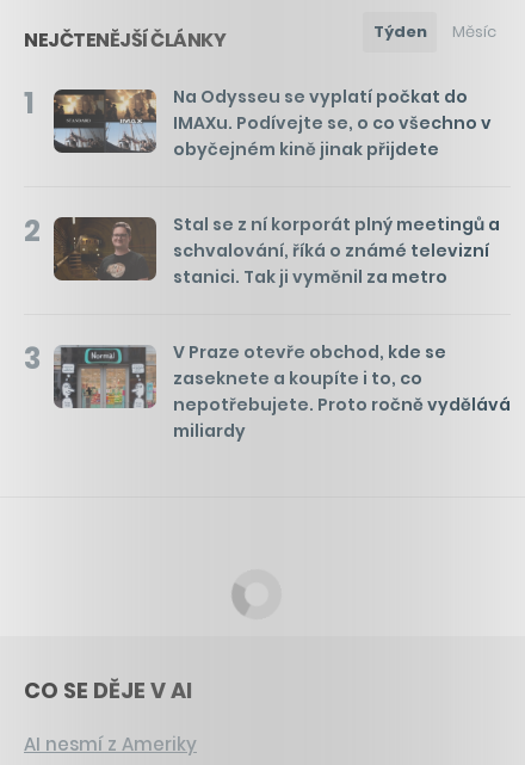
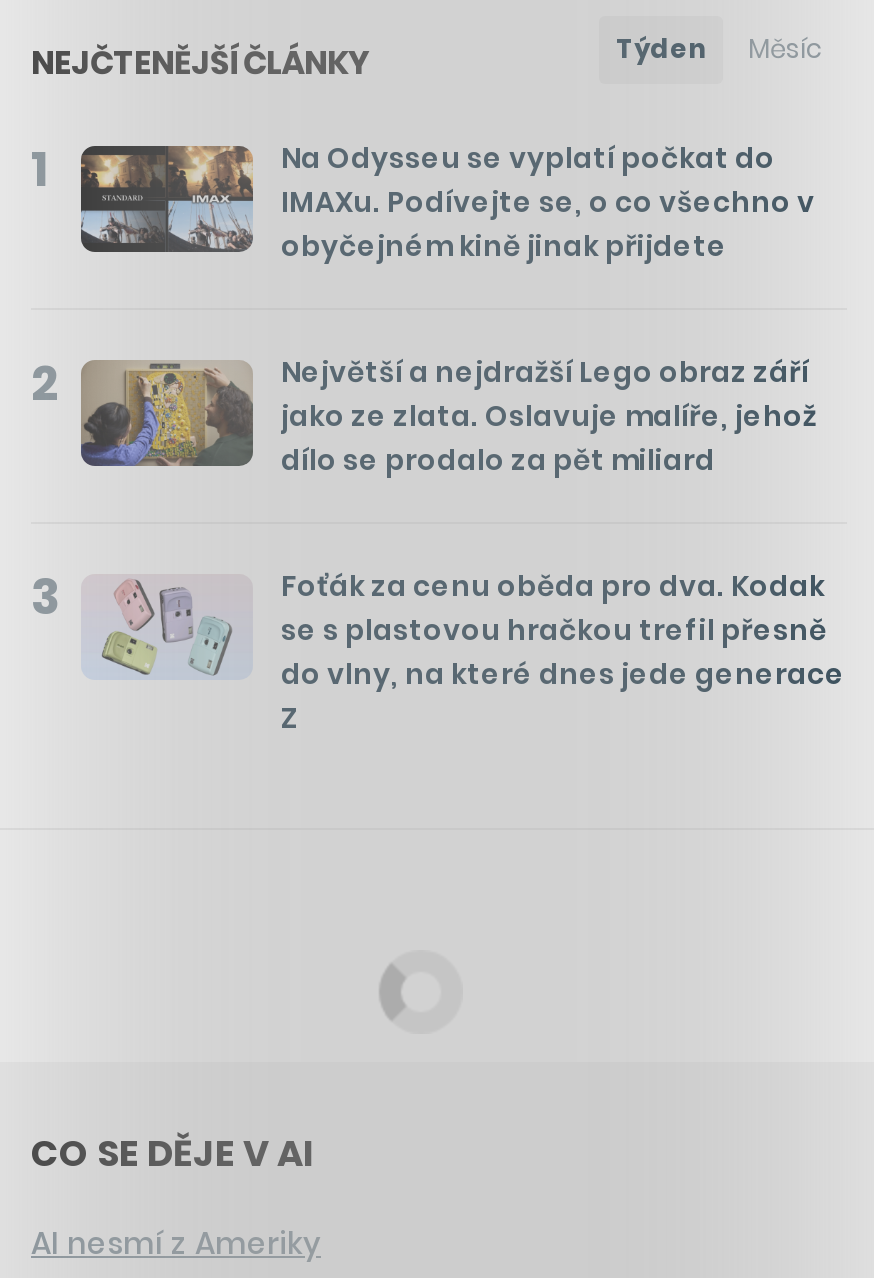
[54,212,500,289] [image] | Stal se z ní korporát plný meetingů a | schvalování, říká o známé televizní | stanici. Tak ji vyměnil za metro -> [79,352,817,480] [image] | Největší a nejdražší Lego obraz září | jako ze zlata. Oslavuje malíře, jehož | dílo se prodalo za pět miliard
[52,340,511,443] [image] | V Praze otevře obchod, kde se | zaseknete a koupíte i to, co | nepotřebujete. Proto ročně vydělává | miliardy -> [81,566,845,738] [image] | Foťák za cenu oběda pro dva. Kodak | se s plastovou hračkou trefil přesně | do vlny, na které dnes jede generace | Z

